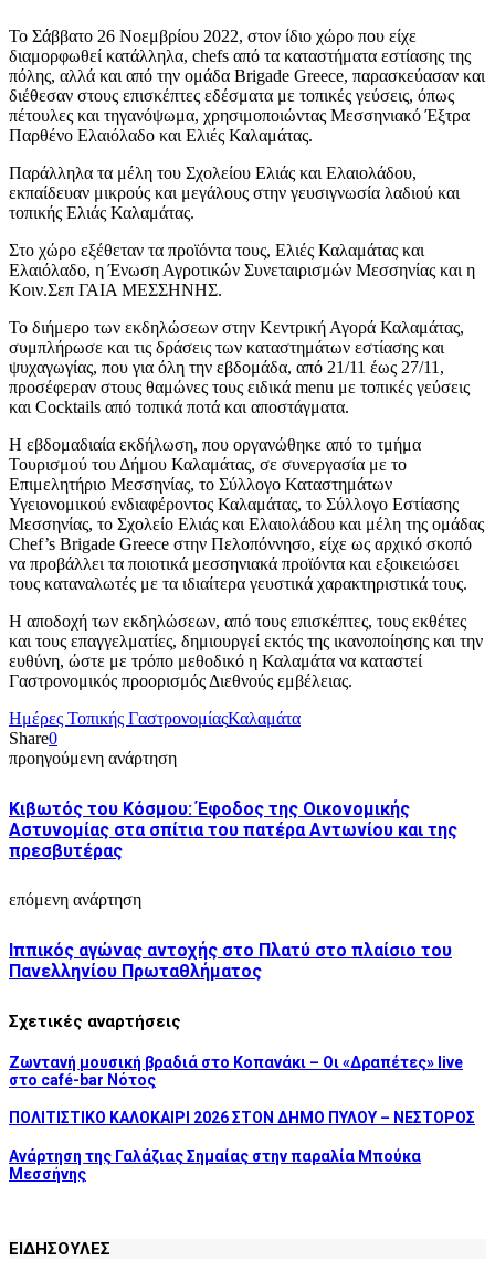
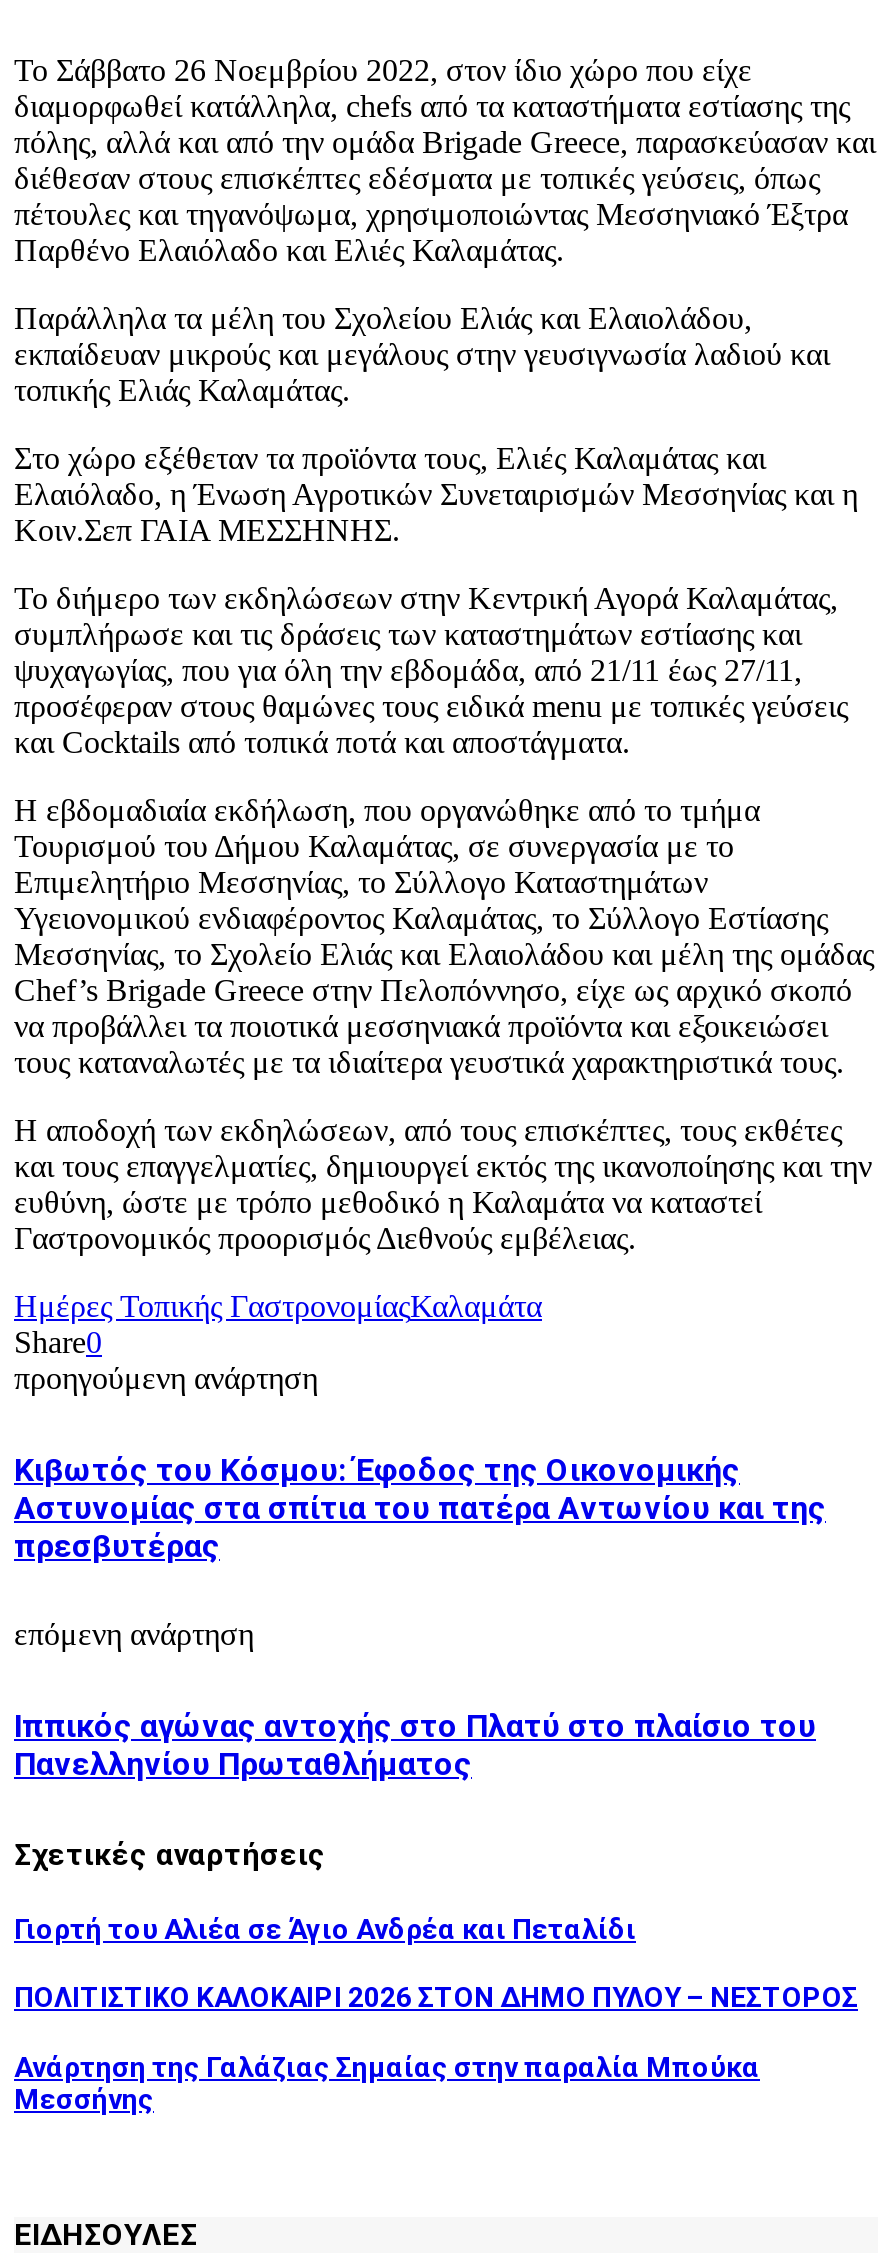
[9,1053,463,1088] Ζωντανή μουσική βραδιά στο Κοπανάκι – Οι «Δραπέτες» live | στο café-bar Νότος -> [14,1912,636,1944] Γιορτή του Αλιέα σε Άγιο Ανδρέα και Πεταλίδι

